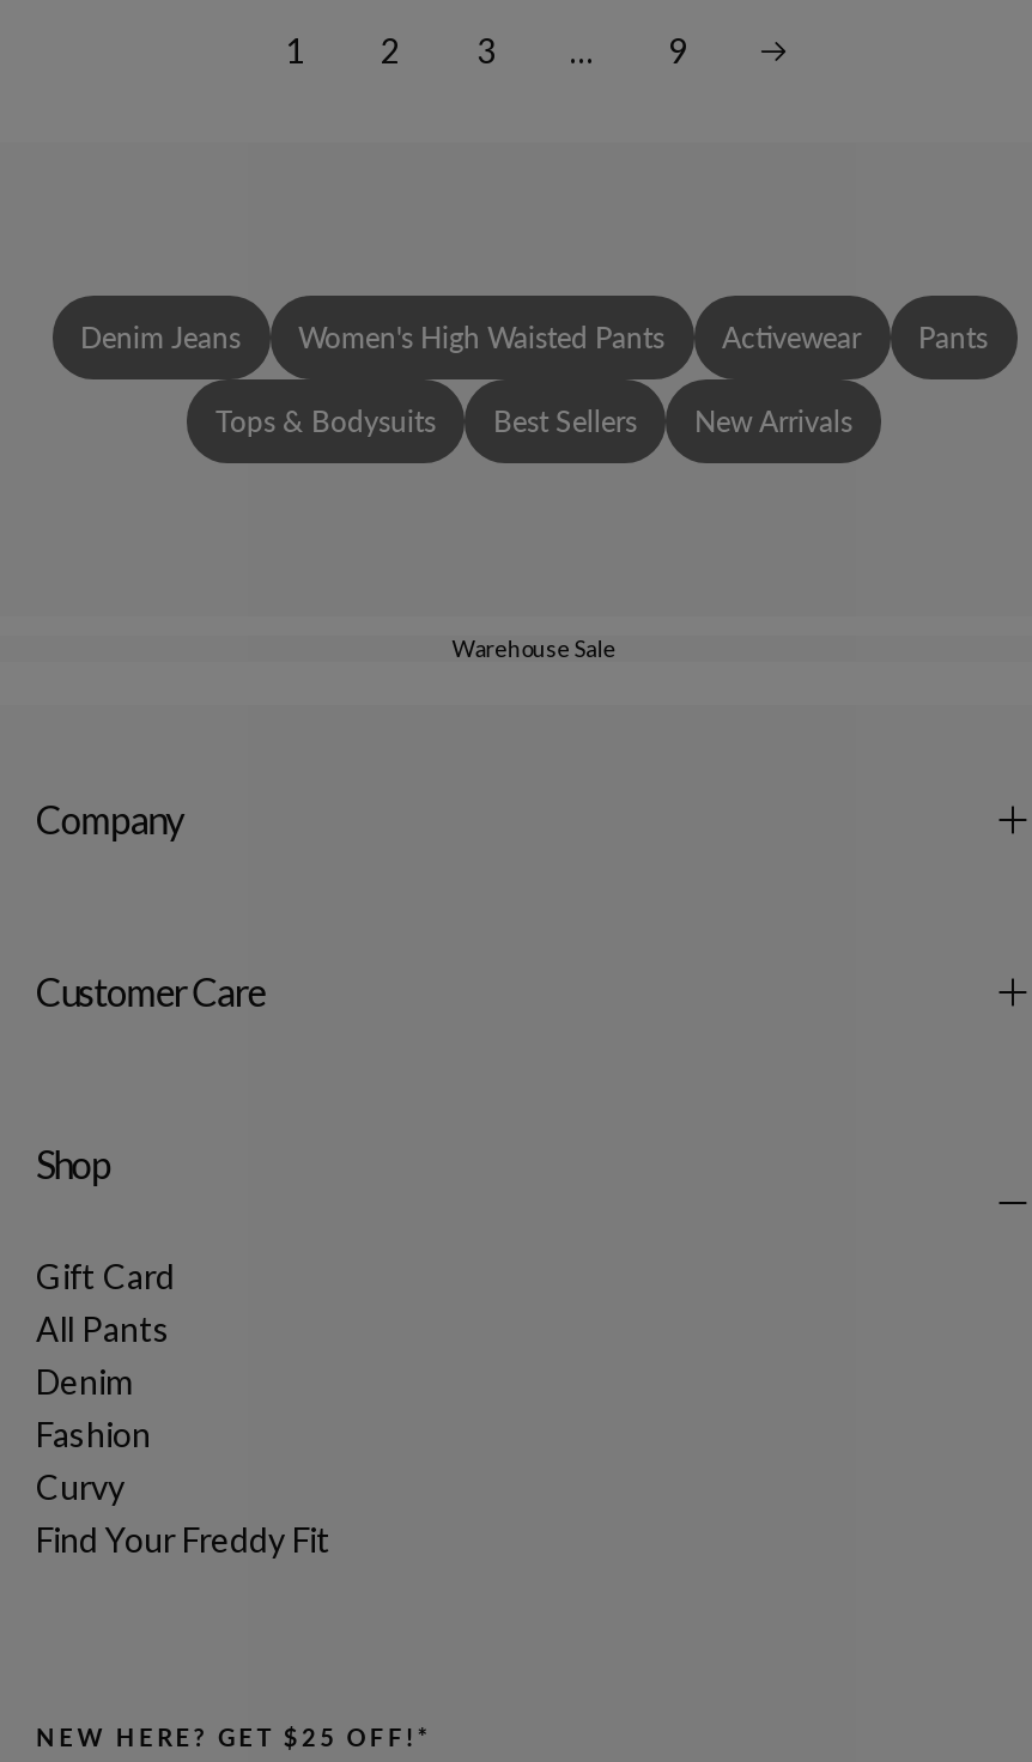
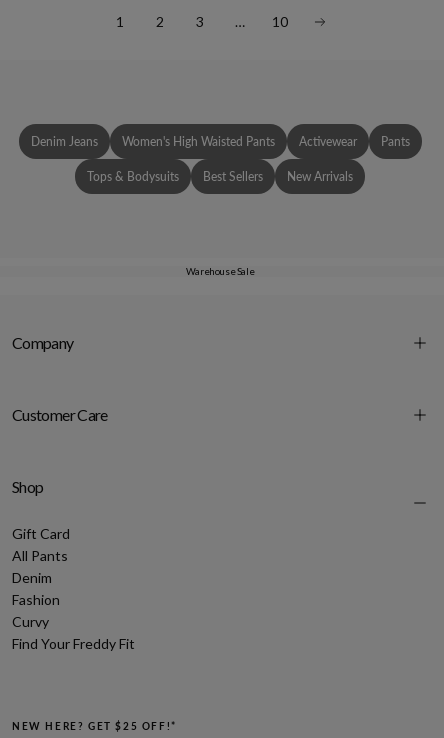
[668,29,687,69] 9 -> [272,13,288,30] 10

